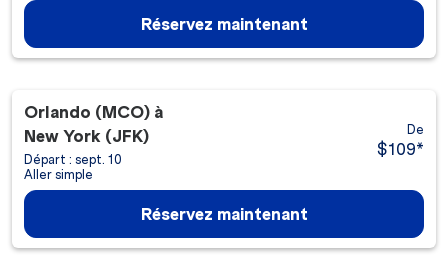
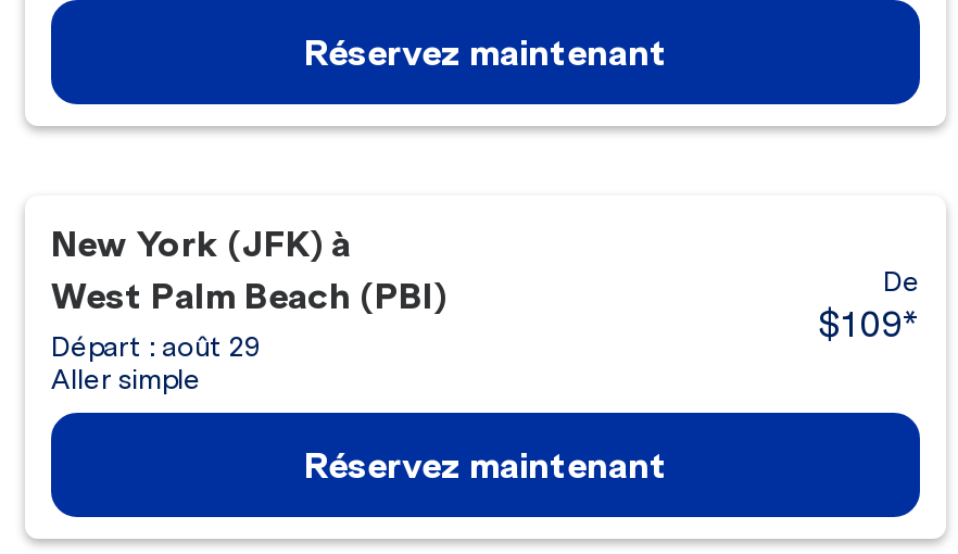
[24,102,163,167] Orlando (MCO) à | New York (JFK) | Départ : sept. 10 -> [51,222,446,363] New York (JFK) à | West Palm Beach (PBI) | Départ : août 29

